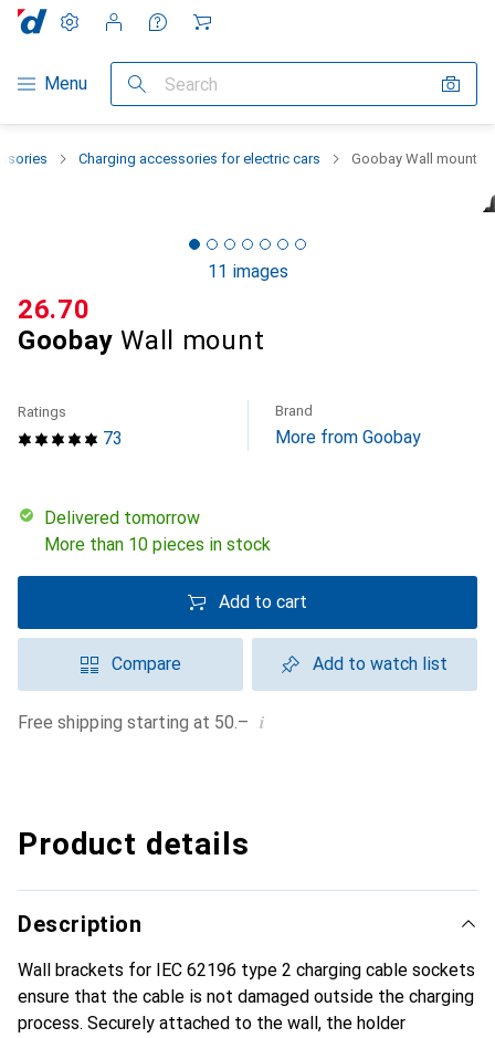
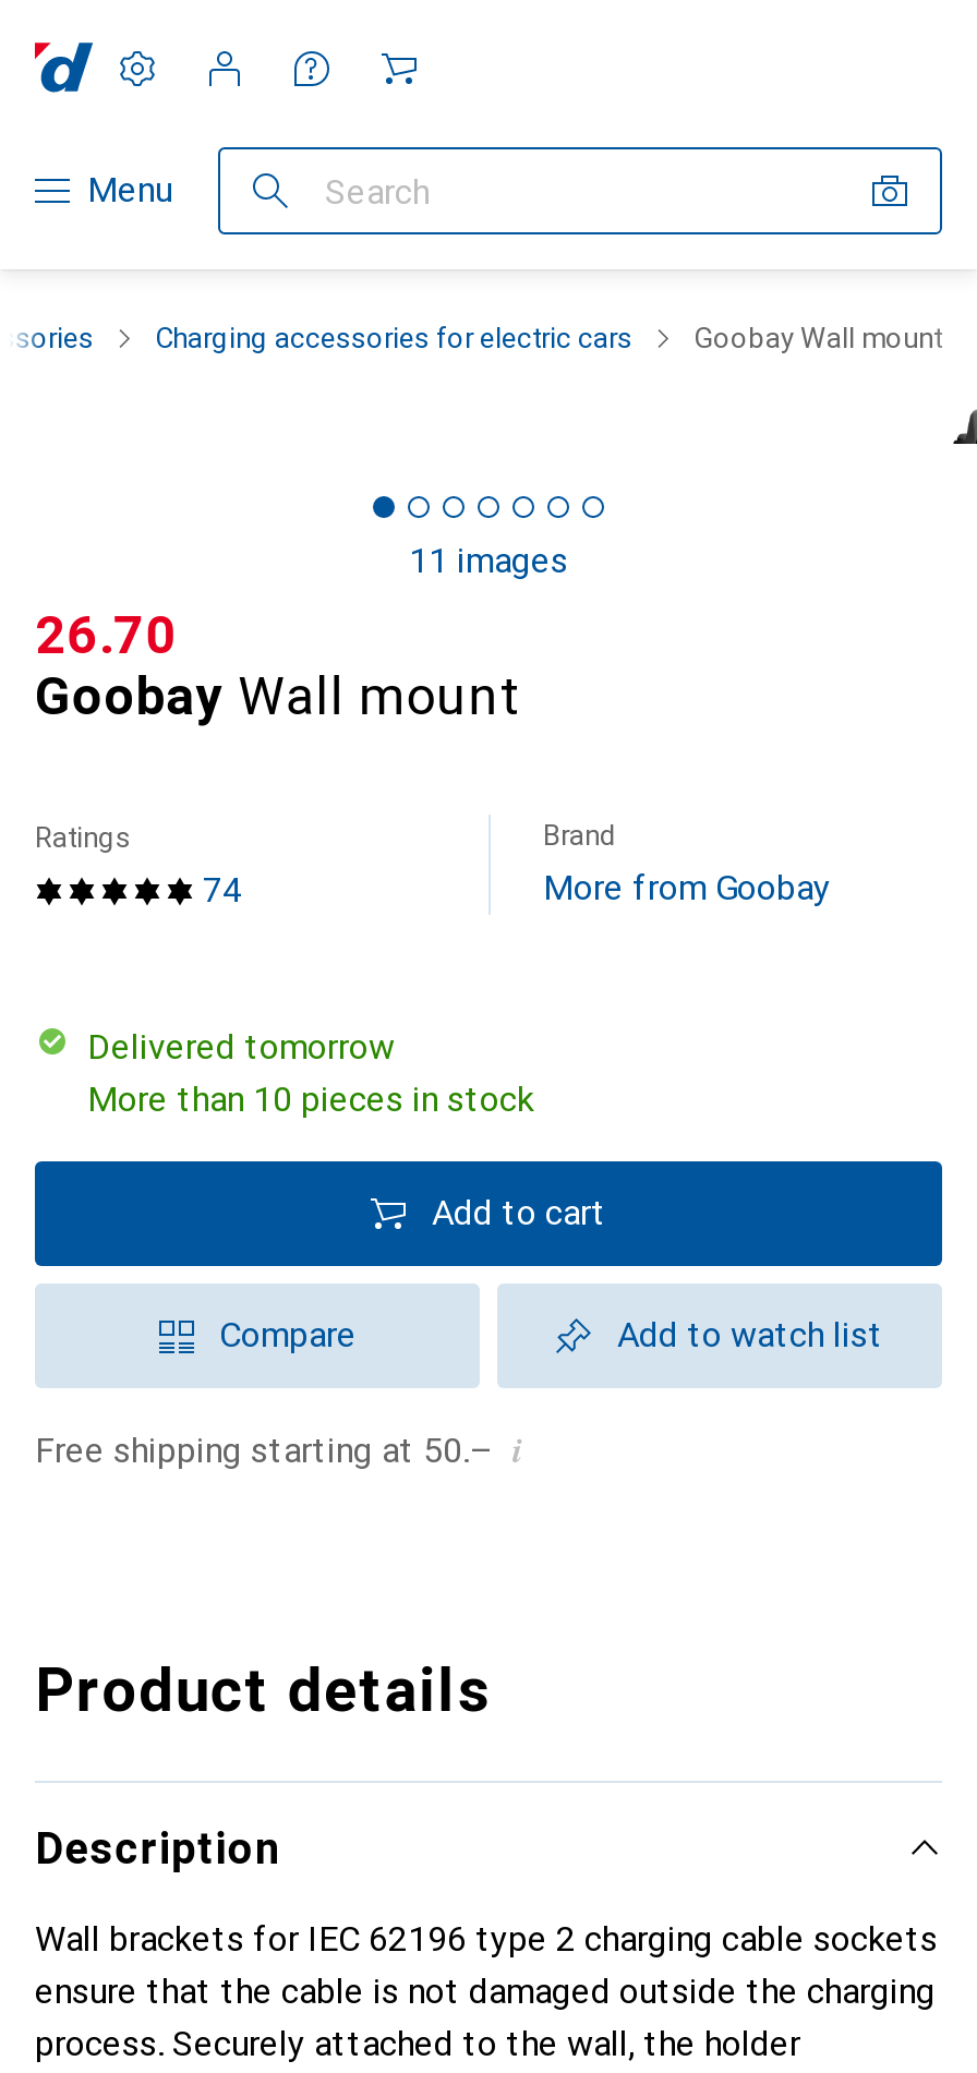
[103,428,123,449] 73 -> [203,869,242,911] 74

